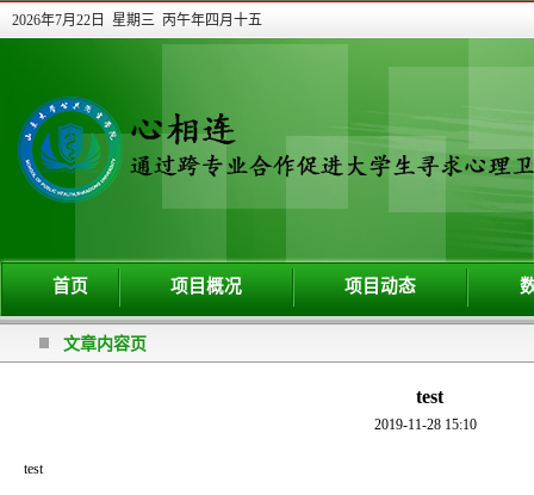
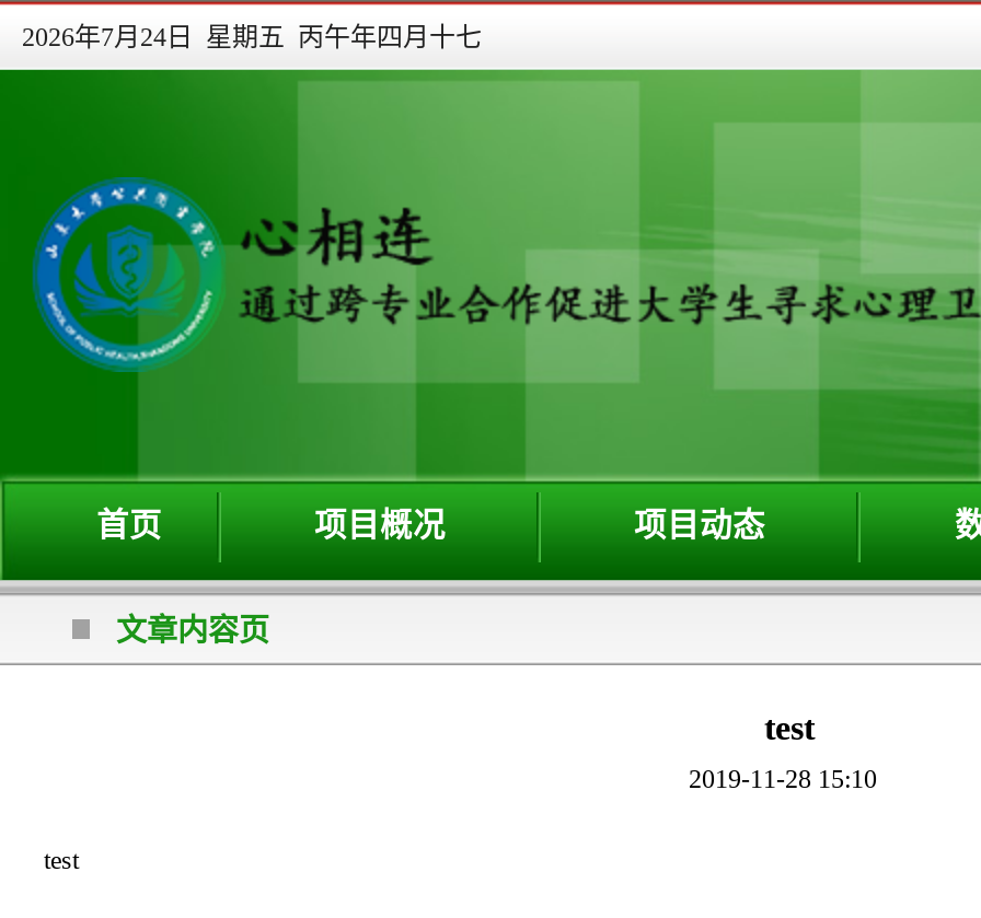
[12,12,262,29] 2026年7月22日 星期三 丙午年四月十五 -> [22,22,482,53] 2026年7月24日 星期五 丙午年四月十七

